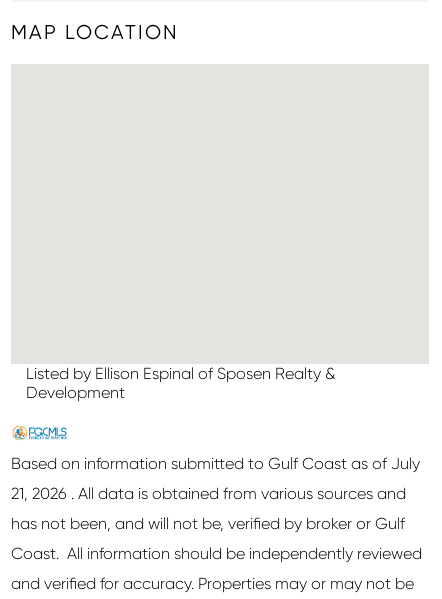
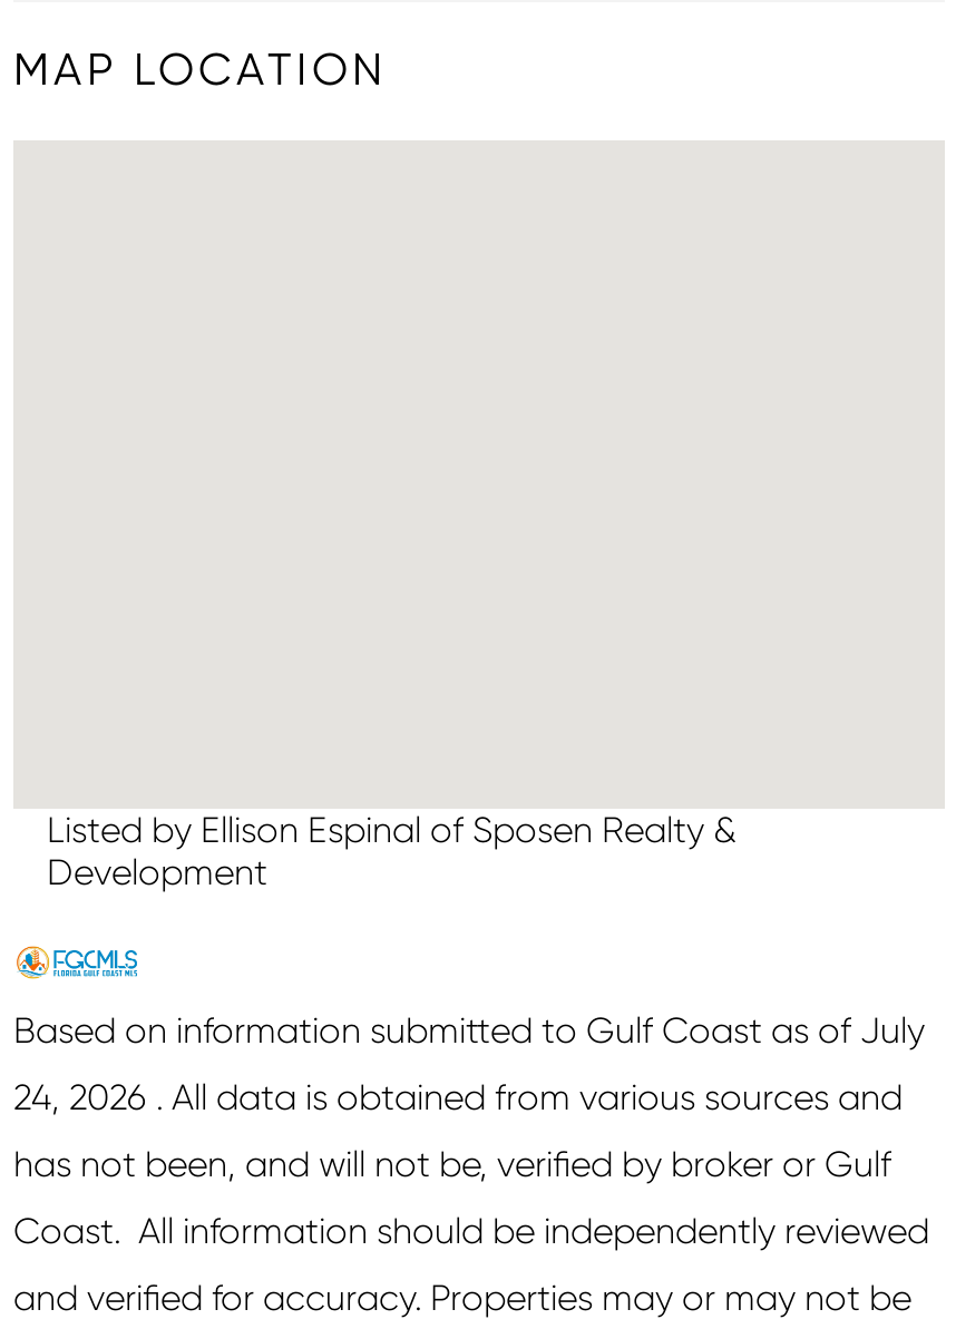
[11,484,406,503] 21, 2026 . All data is obtained from various sources and -> [13,1076,903,1118] 24, 2026 . All data is obtained from various sources and

